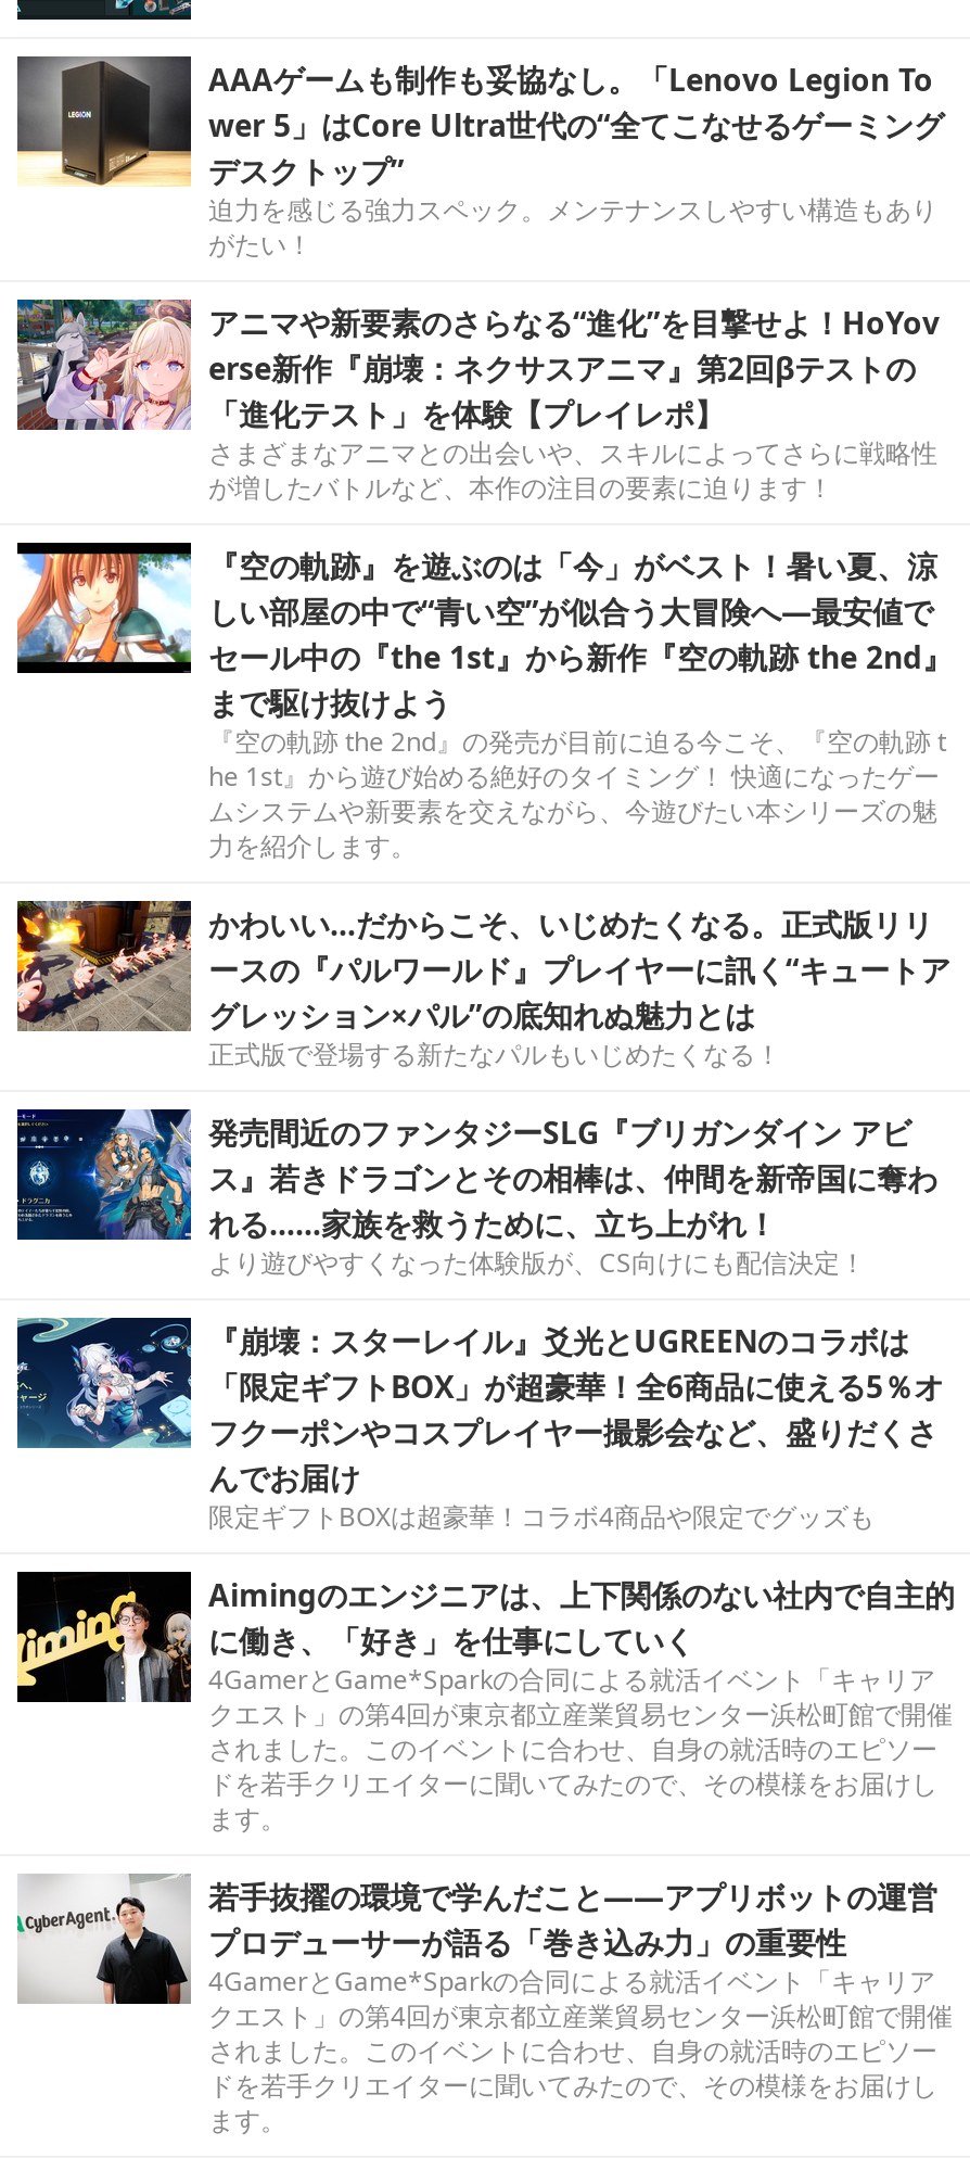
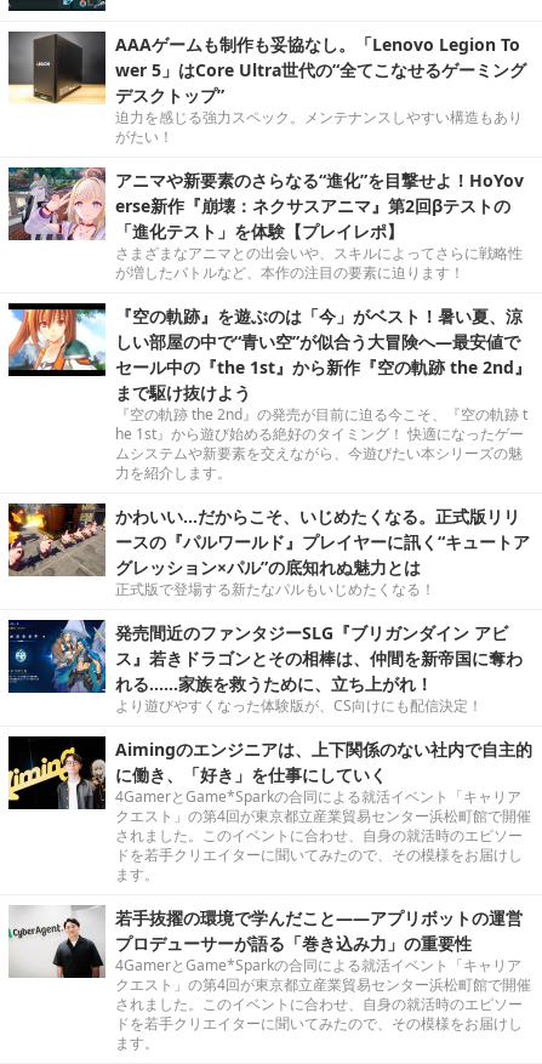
[15,1316,944,1534] [image] | 『崩壊：スターレイル』爻光とUGREENのコラボは | 「限定ギフトBOX」が超豪華！全6商品に使える5％オ | フクーポンやコスプレイヤー撮影会など、盛りだくさ | んでお届け | 限定ギフトBOXは超豪華！コラボ4商品や限定でグッズも -> none

